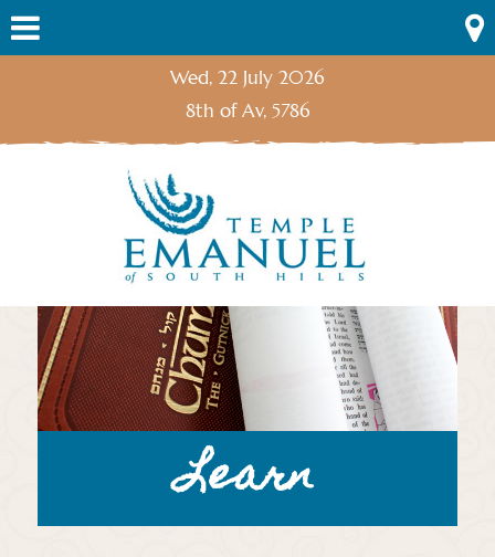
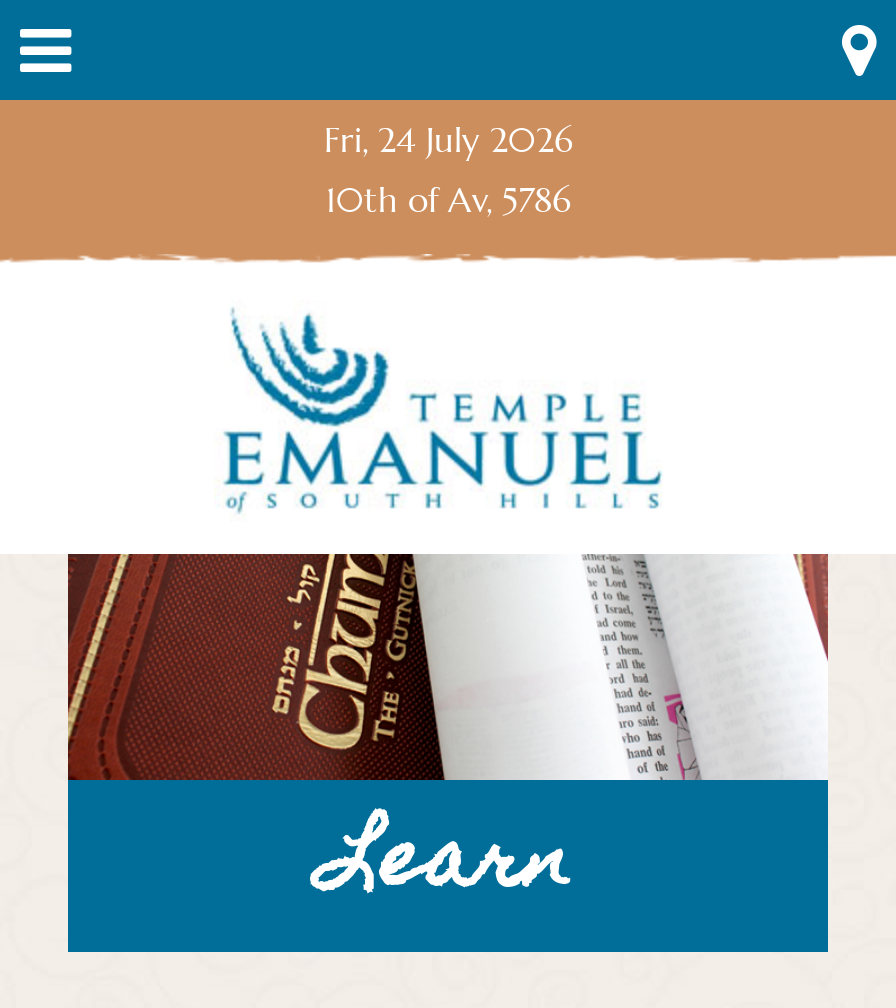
[171,65,324,90] Wed, 22 July 2026 -> [324,118,572,162] Fri, 24 July 2026
[186,98,309,123] 8th of Av, 5786 -> [326,178,570,222] 10th of Av, 5786

